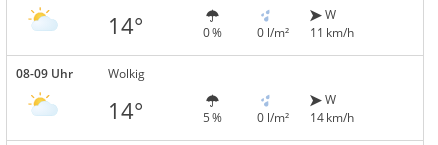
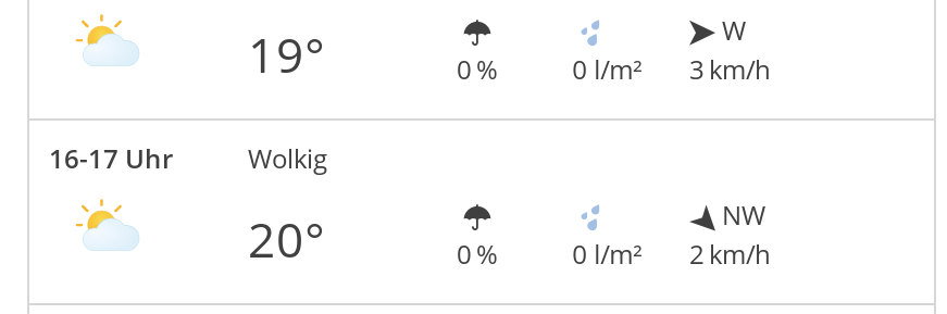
[107,10,142,40] 14° -> [248,21,324,86] 19°
[257,24,354,41] 0 l/m² 11 km/h -> [572,50,770,87] 0 l/m² 3 km/h
[16,65,73,82] 08-09 Uhr -> [49,140,173,177] 16-17 Uhr
[107,95,142,125] 14° -> [248,206,324,271] 20°
[310,91,354,126] W | 14 km/h -> [689,196,770,272] NW | 2 km/h
[203,109,222,126] 5 % -> [457,235,498,272] 0 %

